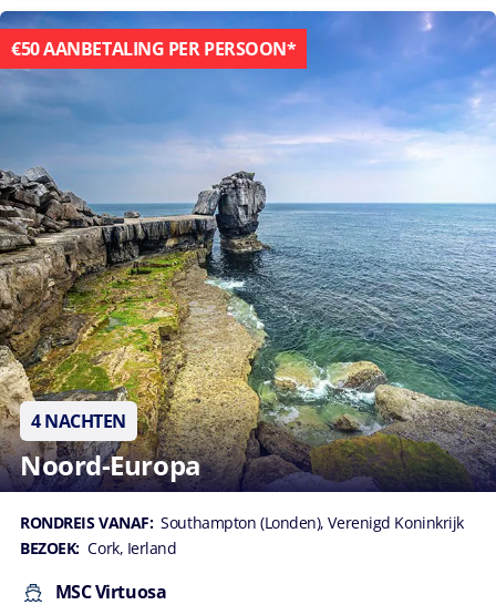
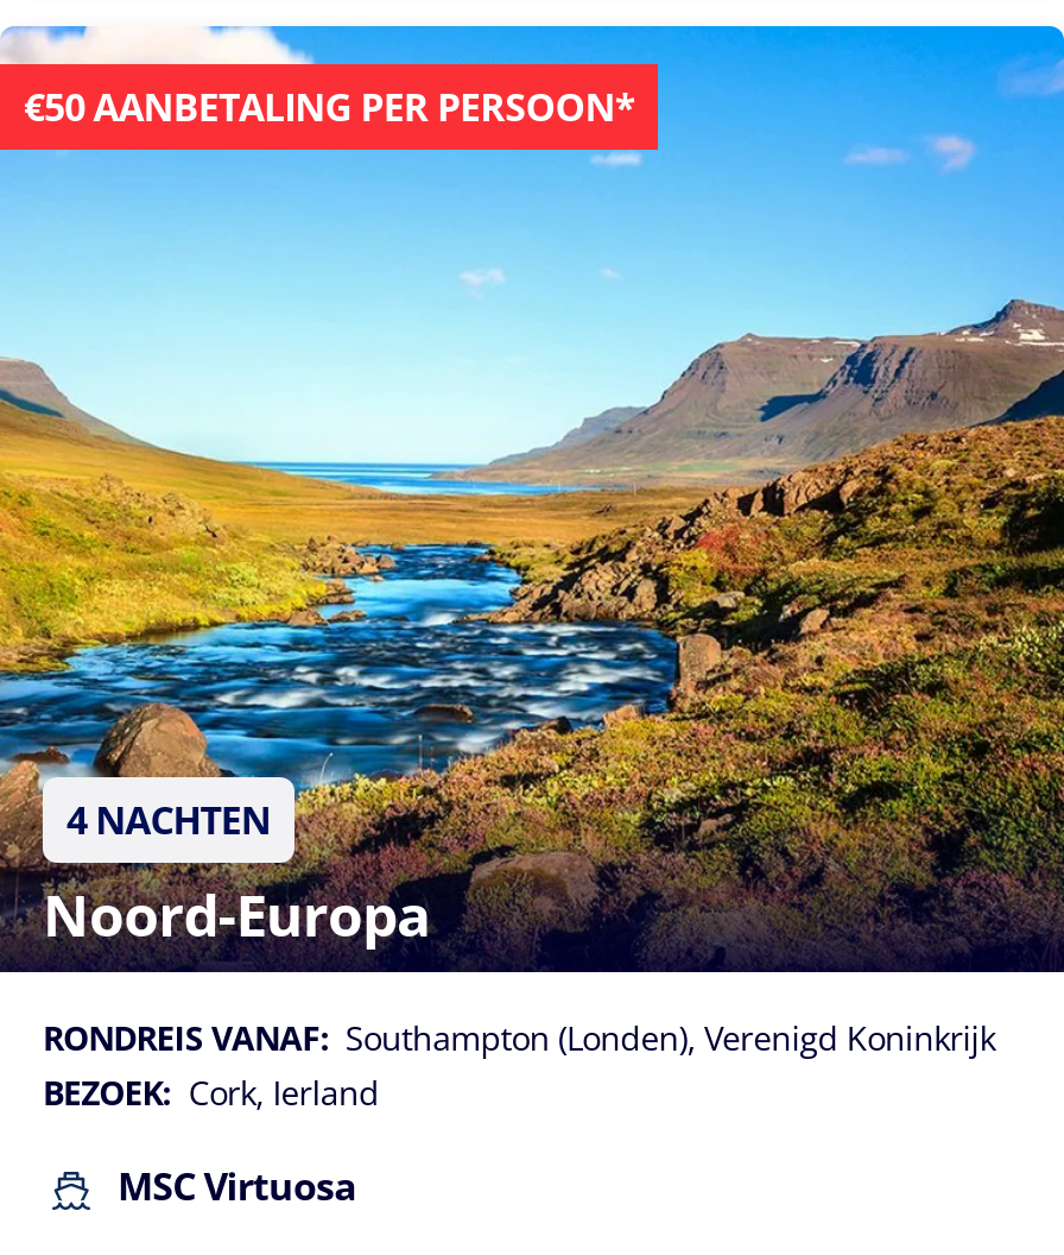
[3,10,493,492] [image] -> [7,24,1057,972] [image]

